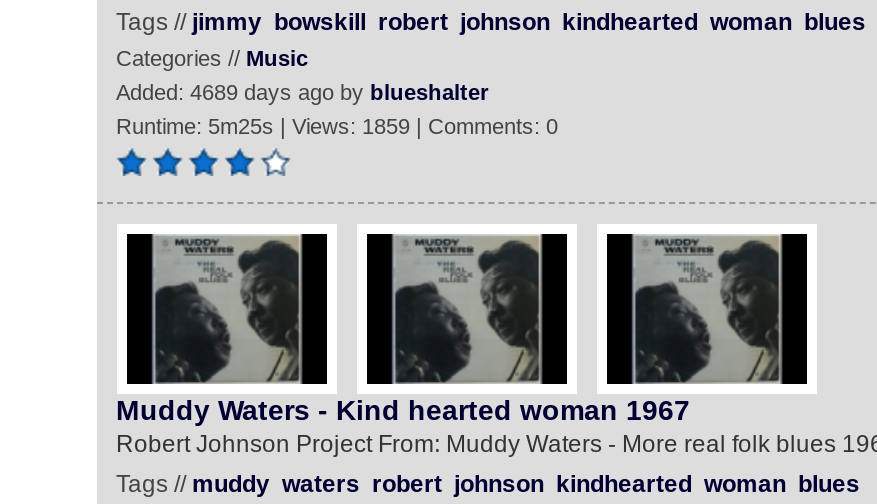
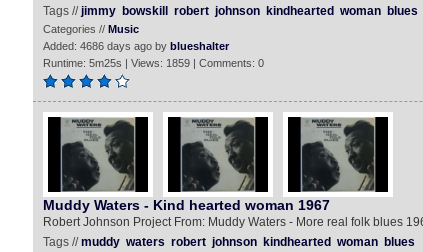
[116,80,488,104] Added: 4689 days ago by blueshalter -> [42,40,228,52] Added: 4686 days ago by blueshalter

